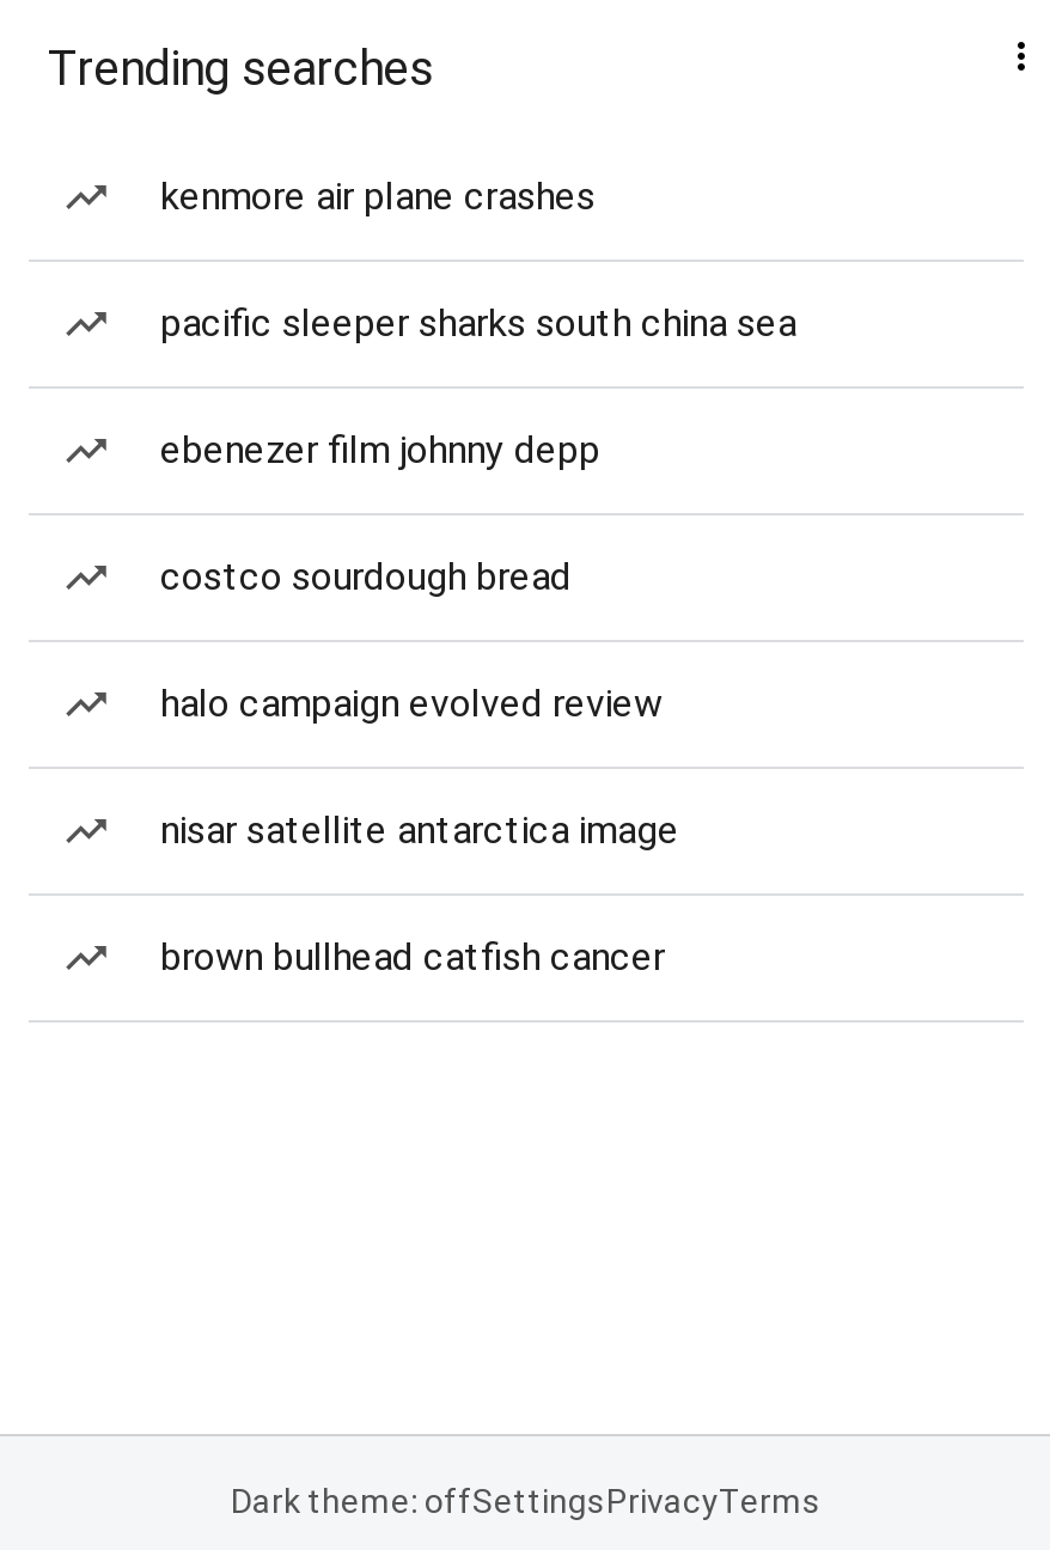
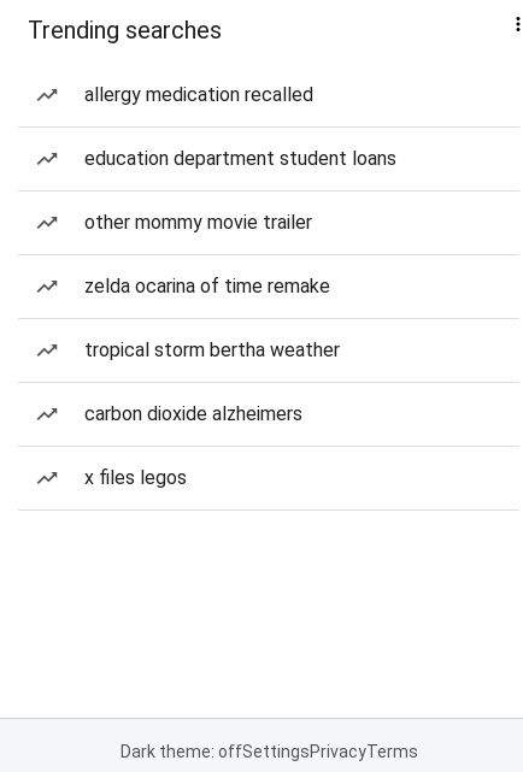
[160,173,596,219] kenmore air plane crashes -> [84,83,313,106] allergy medication recalled
[160,300,796,346] pacific sleeper sharks south china sea -> [84,147,396,170] education department student loans
[160,427,600,472] ebenezer film johnny depp -> [84,211,312,234] other mommy movie trailer
[160,554,572,599] costco sourdough bread -> [84,275,330,297] zelda ocarina of time remake
[160,681,663,726] halo campaign evolved review -> [84,338,340,361] tropical storm bertha weather
[160,807,679,853] nisar satellite antarctica image -> [84,402,302,425] carbon dioxide alzheimers
[160,934,665,980] brown bullhead catfish cancer -> [84,466,187,489] x files legos

